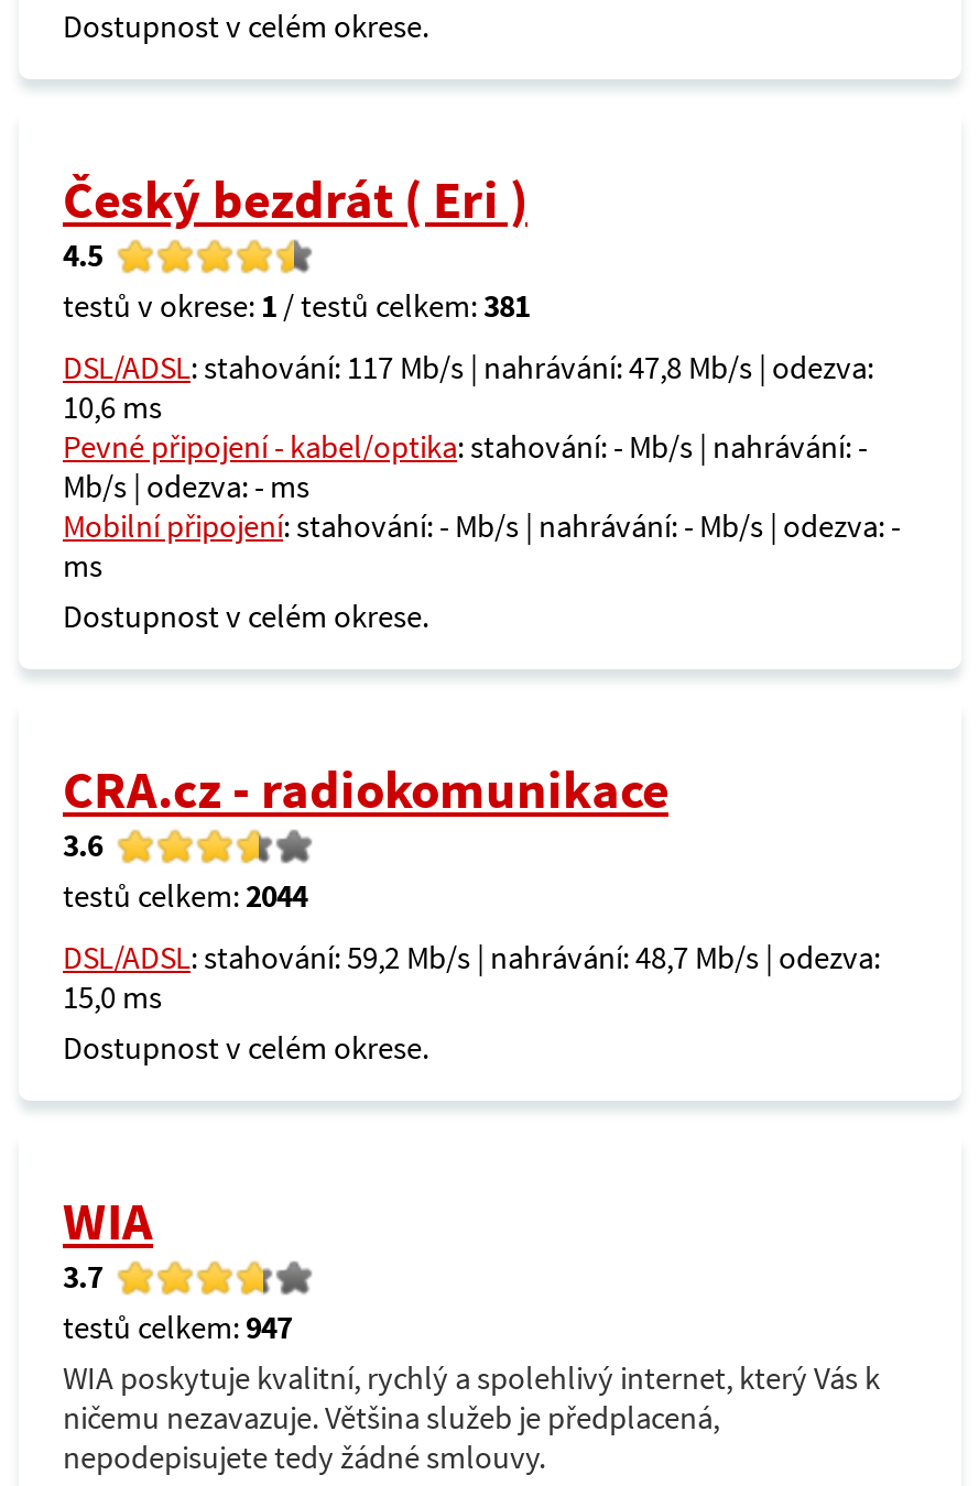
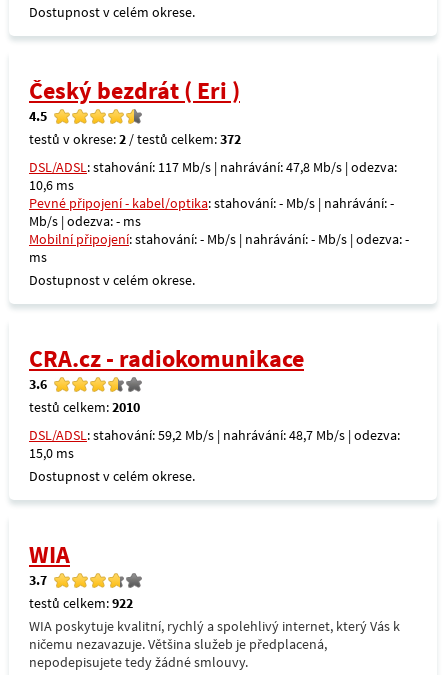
[63,286,530,326] testů v okrese: 1 / testů celkem: 381 -> [29,130,241,148] testů v okrese: 2 / testů celkem: 372
[63,876,307,916] testů celkem: 2044 -> [29,398,140,416] testů celkem: 2010
[63,1308,292,1347] testů celkem: 947 -> [29,594,133,612] testů celkem: 922

